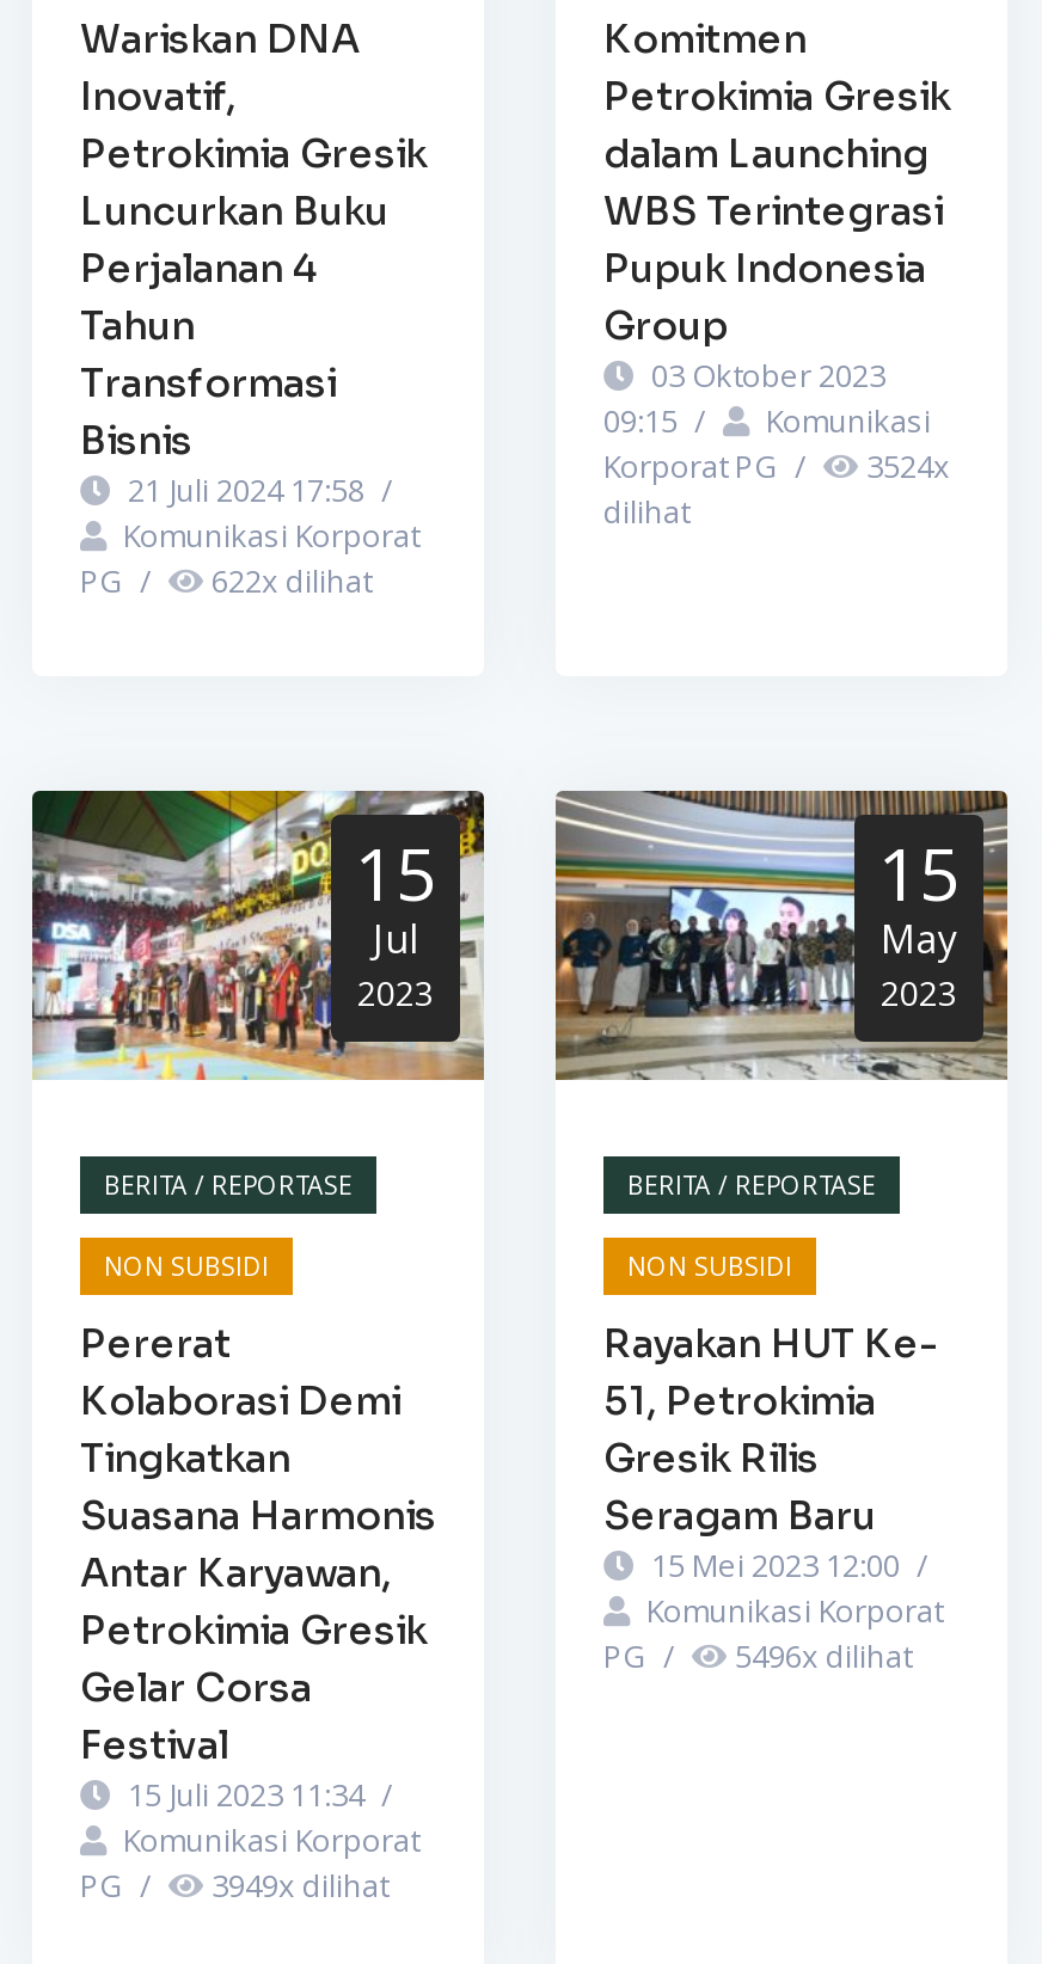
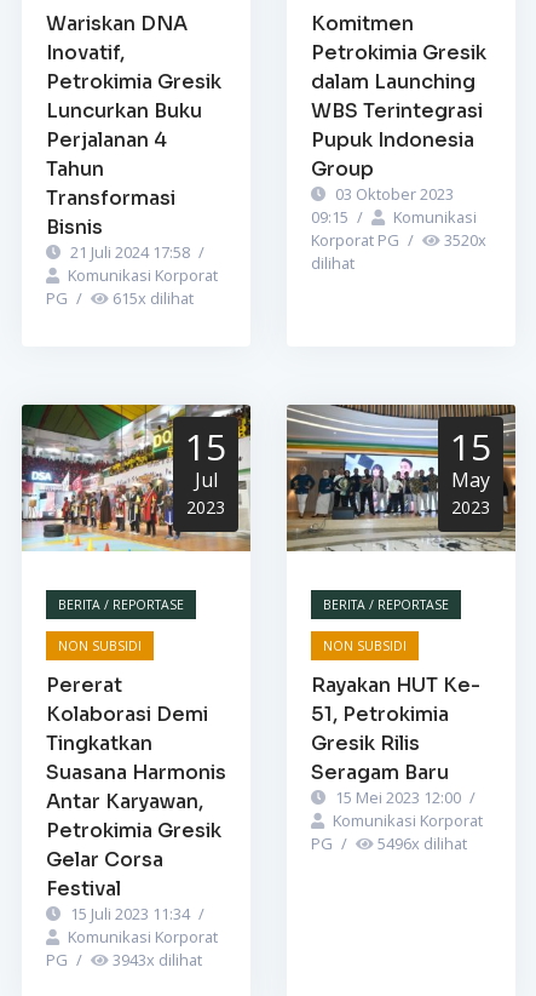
[603,443,950,486] Korporat PG / 3524x -> [311,229,486,250] Korporat PG / 3520x
[80,558,372,601] PG / 622x dilihat -> [46,287,194,308] PG / 615x dilihat
[80,1864,388,1907] PG / 3949x dilihat -> [46,949,202,971] PG / 3943x dilihat

